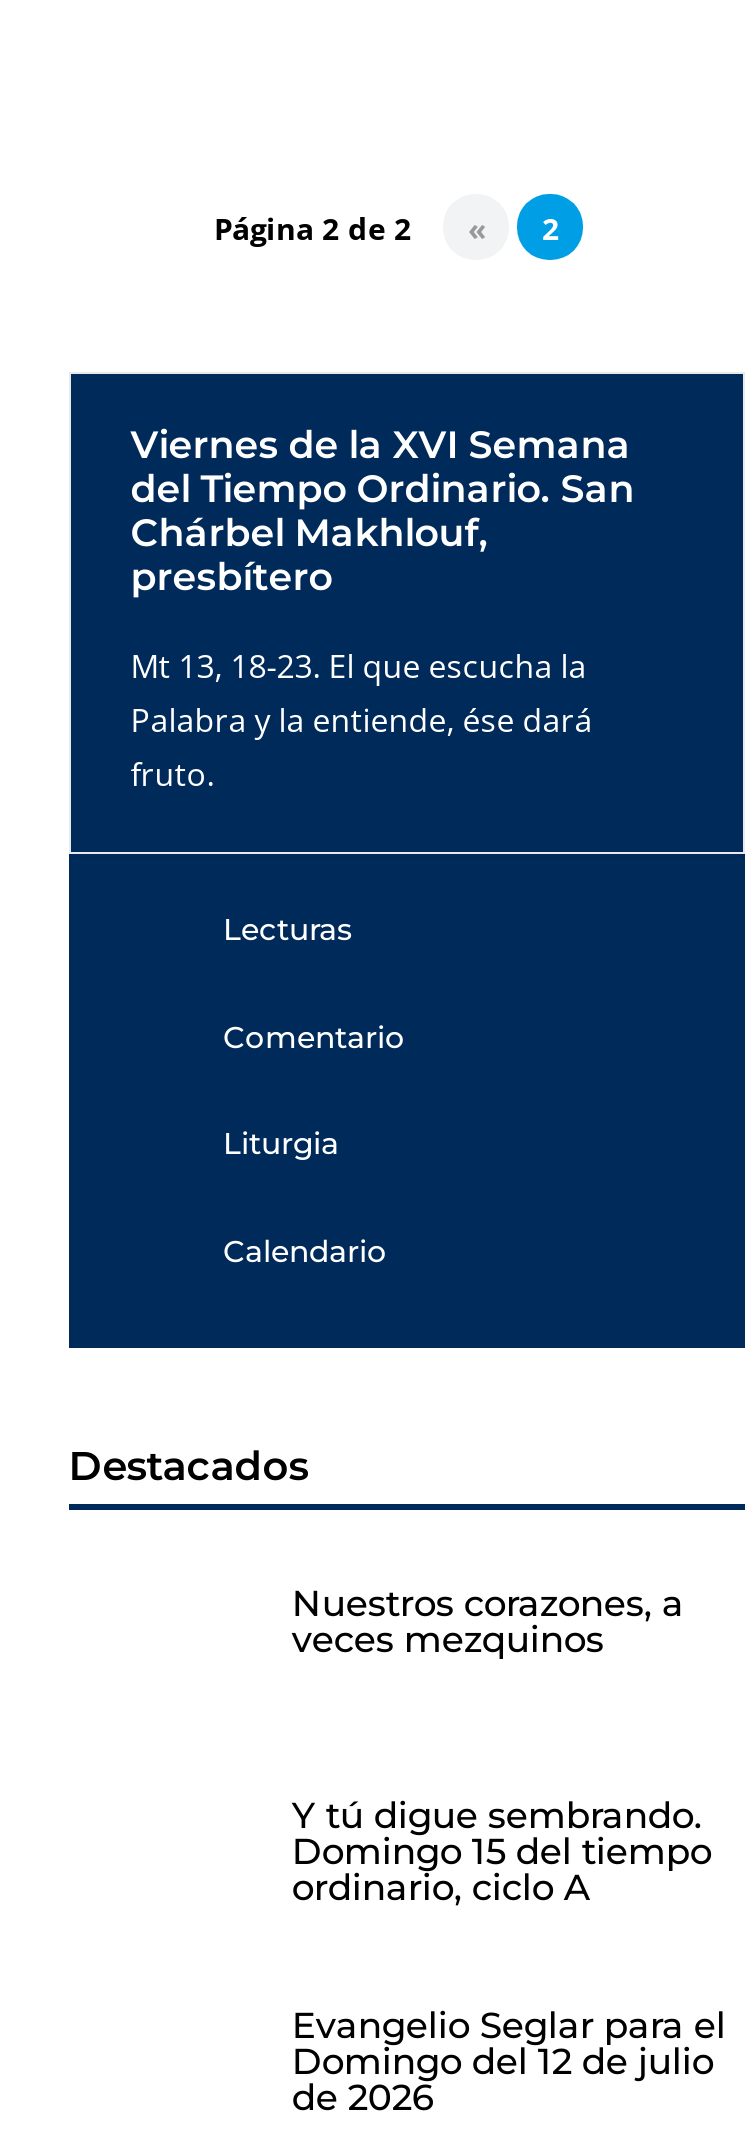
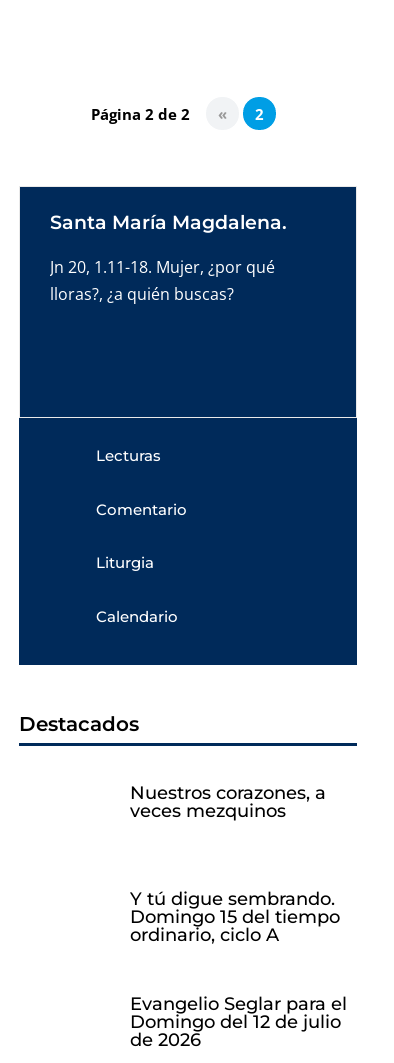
[131,423,635,601] Viernes de la XVI Semana | del Tiempo Ordinario. San | Chárbel Makhlouf, | presbítero -> [50,211,287,234] Santa María Magdalena.
[131,645,593,797] Mt 13, 18-23. El que escucha la | Palabra y la entiende, ése dará | fruto. -> [50,256,275,305] Jn 20, 1.11-18. Mujer, ¿por qué | lloras?, ¿a quién buscas?

